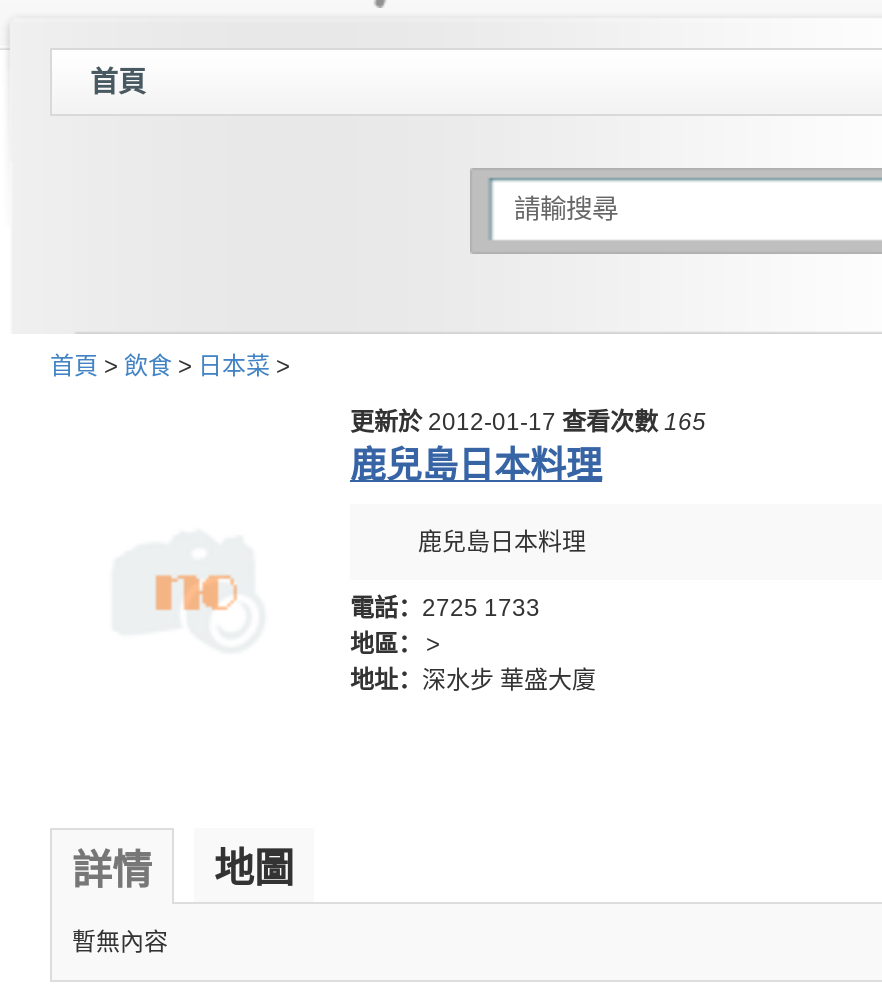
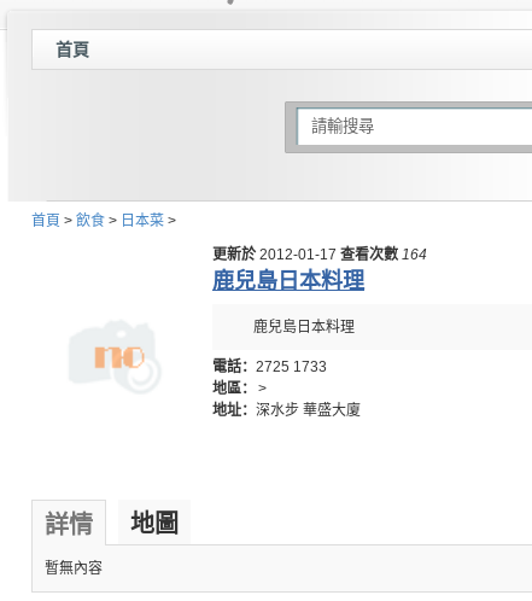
[350,408,706,436] 更新於2012-01-17 查看次數 165 -> [212,246,427,263] 更新於2012-01-17 查看次數 164

